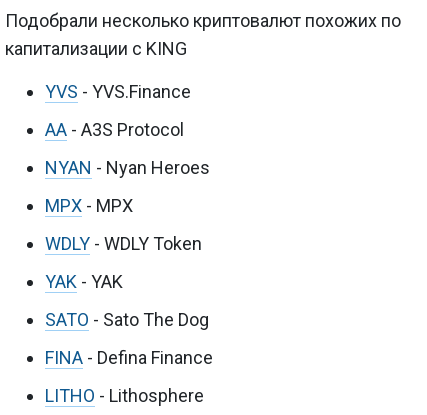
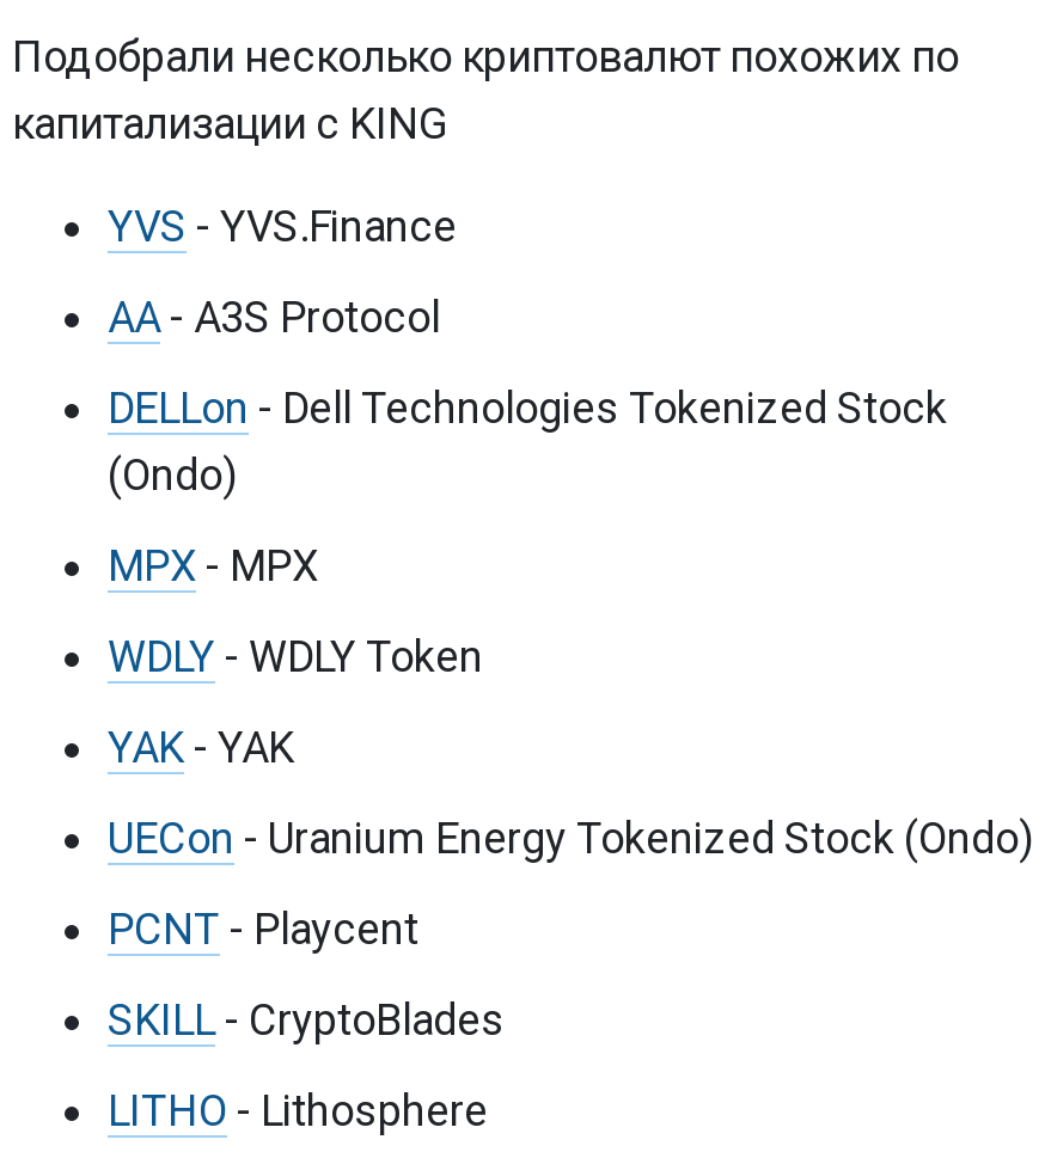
[45,157,210,178] NYAN - Nyan Heroes -> [108,381,947,499] DELLon - Dell Technologies Tokenized Stock | (Ondo)
[45,309,213,368] SATO - Sato The Dog | FINA - Defina Finance -> [108,812,1033,1044] UECon - Uranium Energy Tokenized Stock (Ondo) | PCNT - Playcent | SKILL - CryptoBlades

